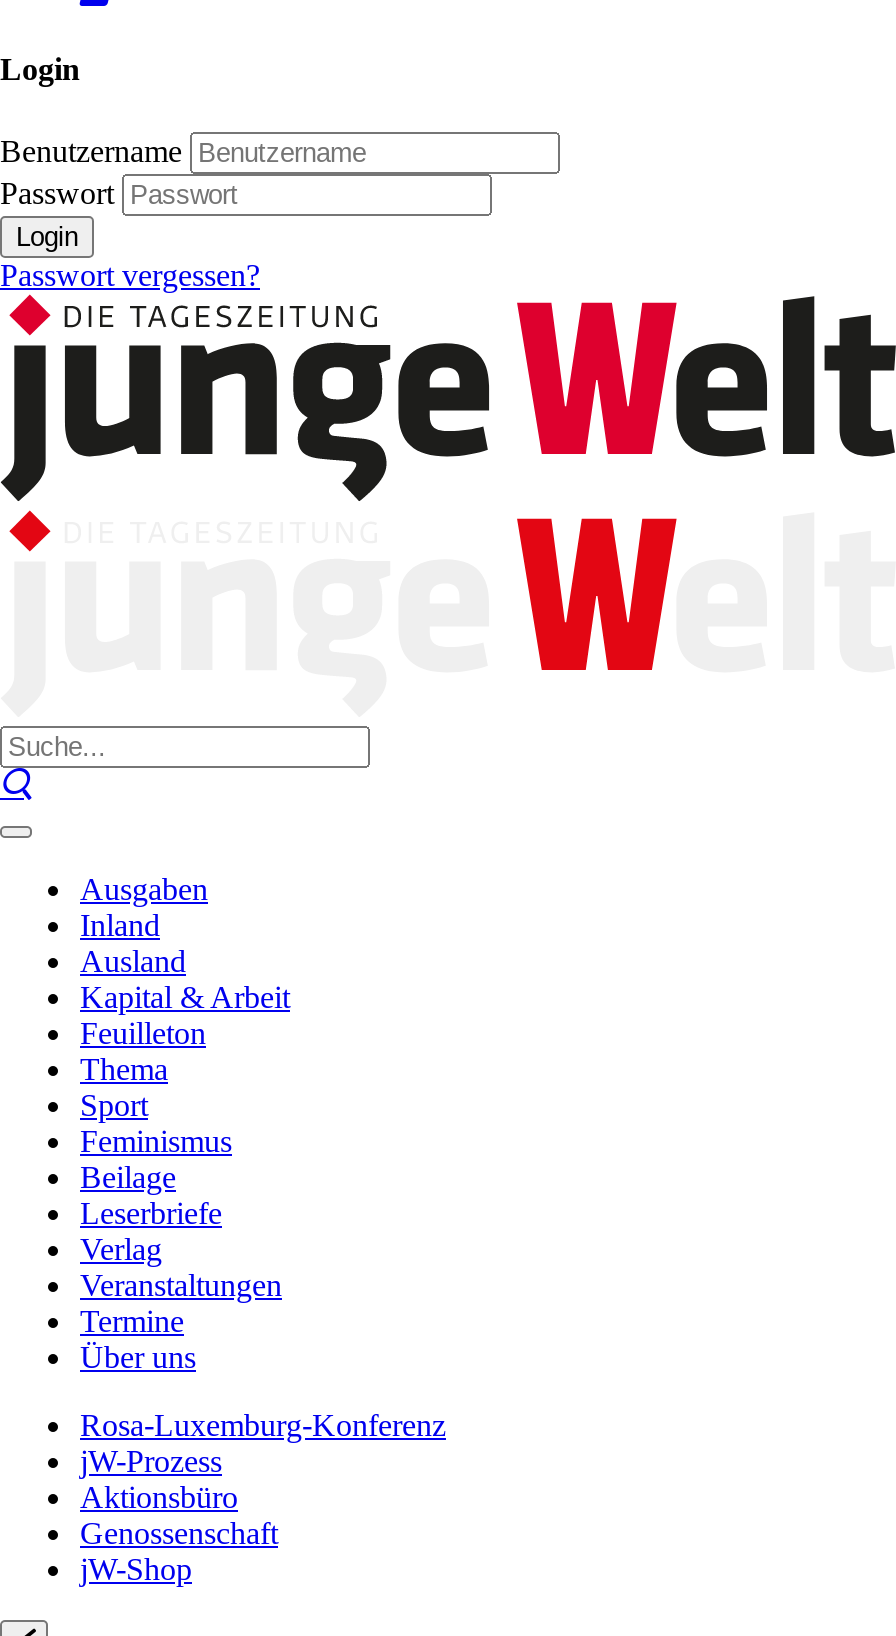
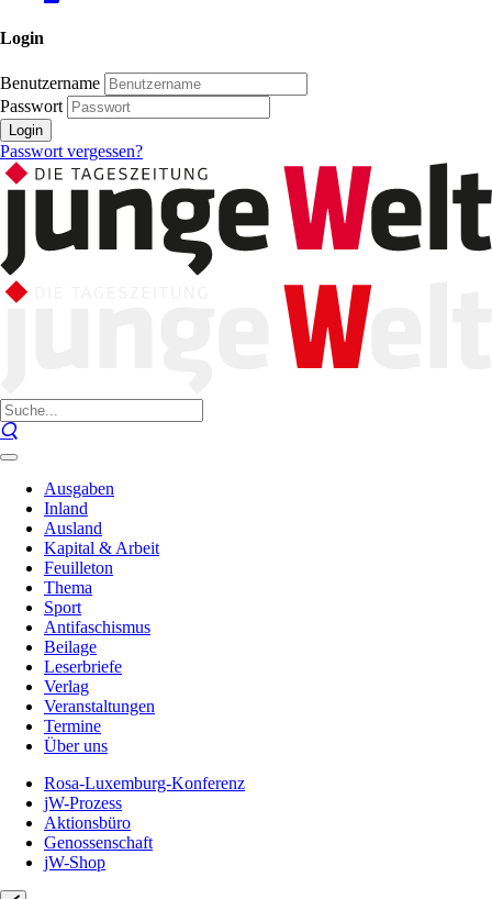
[80,1124,232,1158] Feminismus -> [44,618,150,636] Antifaschismus

